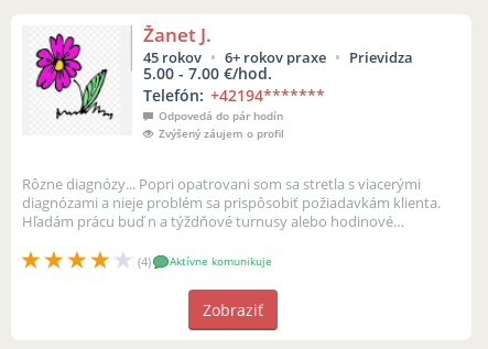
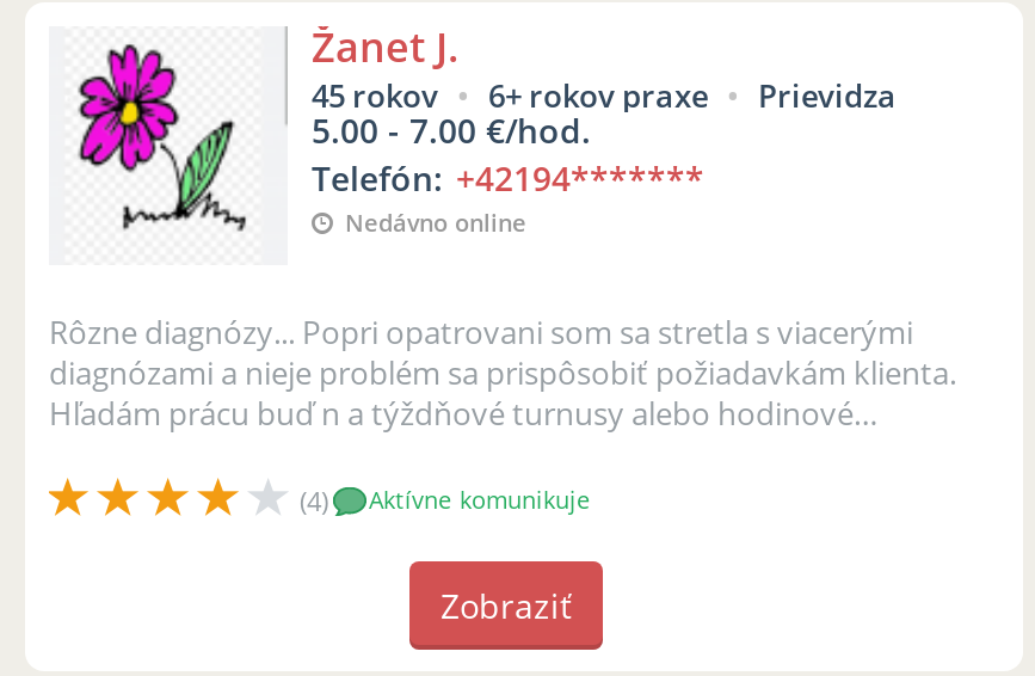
[159,108,284,141] Odpovedá do pár hodín | Zvýšený záujem o profil -> [345,205,526,239] Nedávno online

